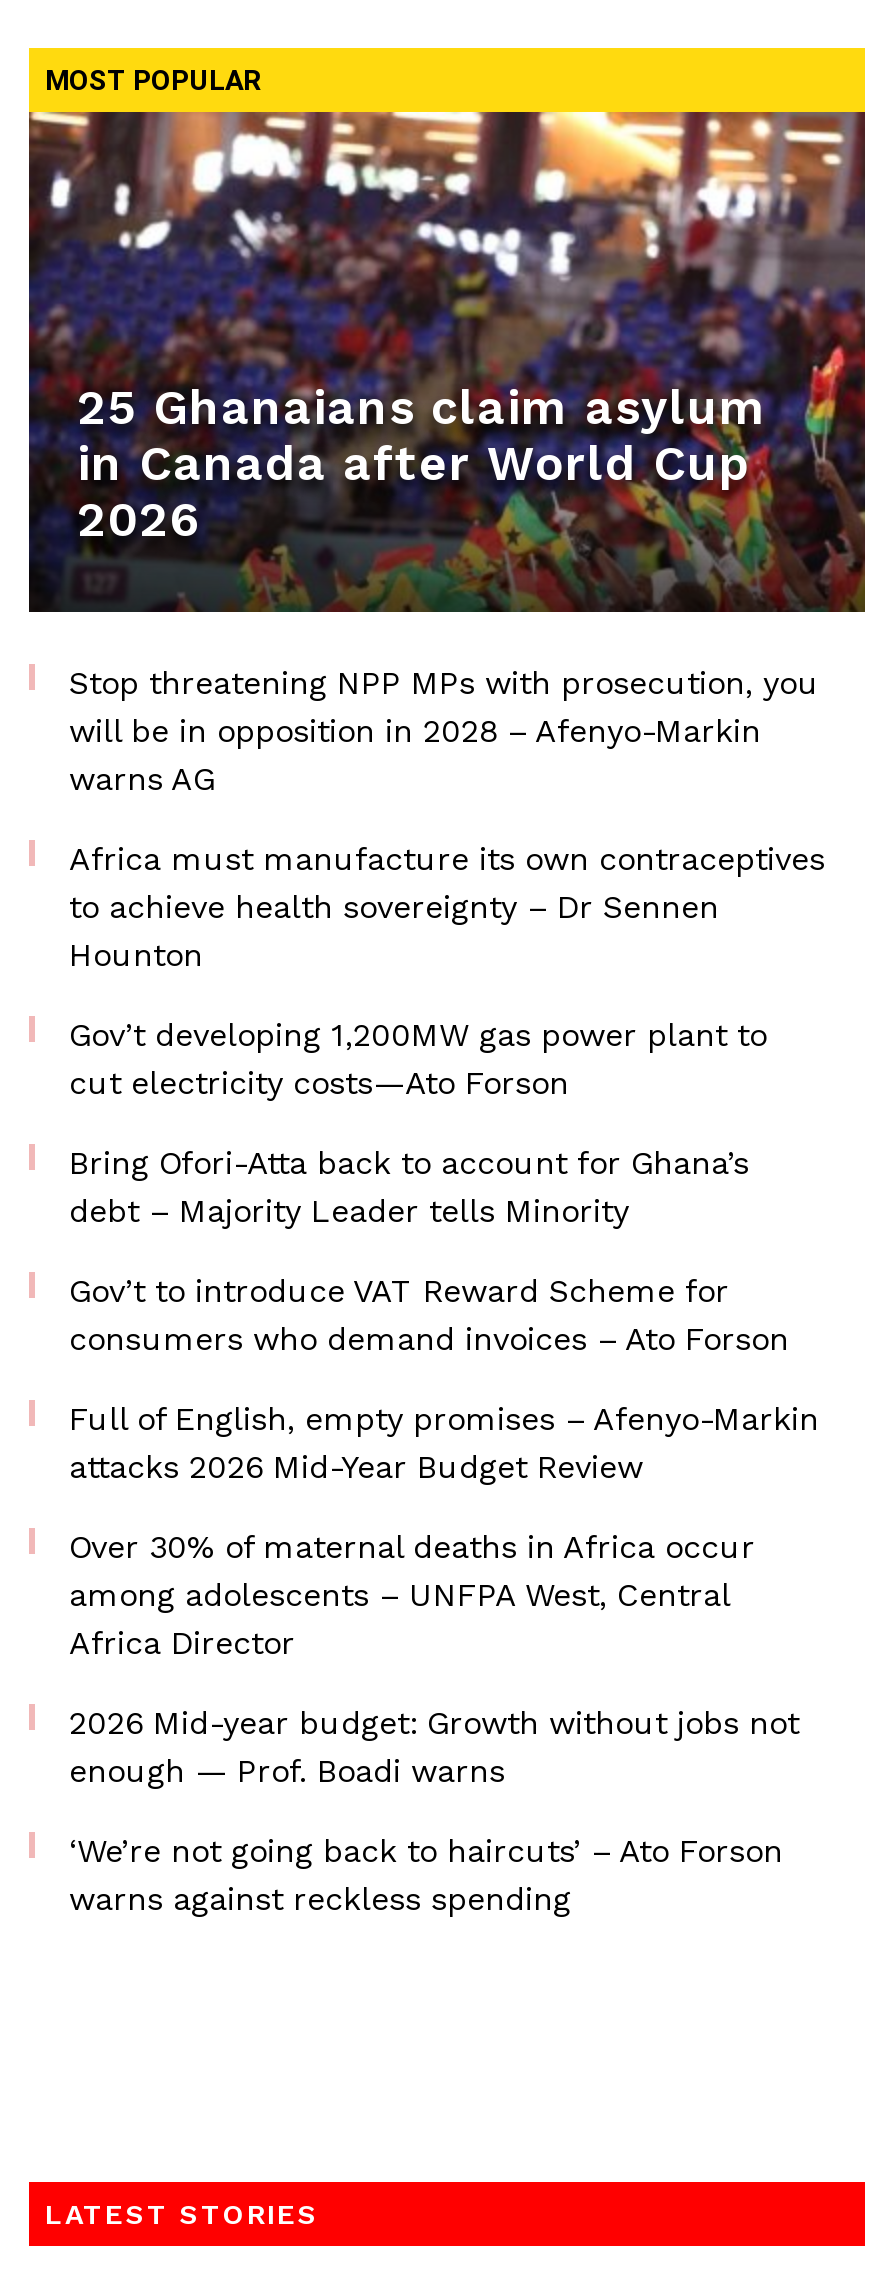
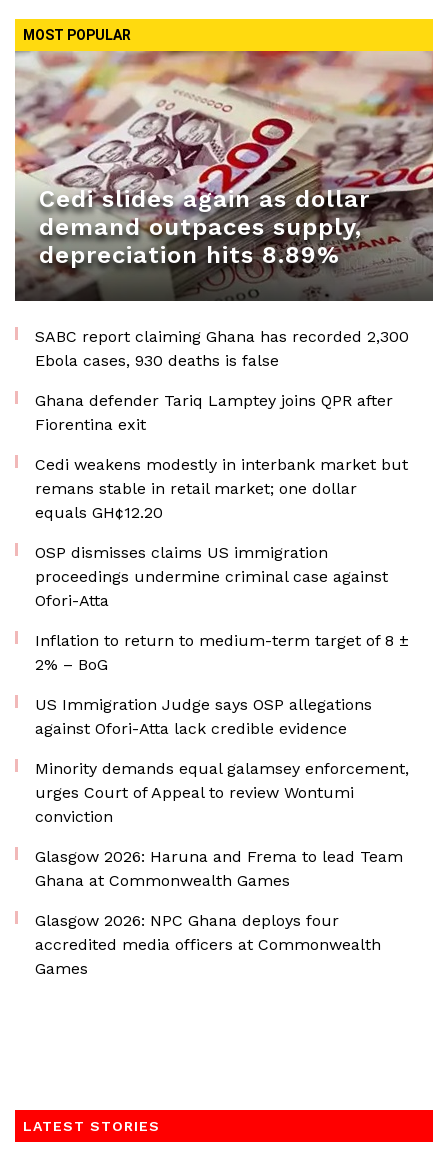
[27,110,867,612] [image] | 25 Ghanaians claim asylum | in Canada after World Cup | 2026 -> [14,50,433,301] [image] | Cedi slides again as dollar | demand outpaces supply, | depreciation hits 8.89%
[69,664,819,798] Stop threatening NPP MPs with prosecution, you | will be in opposition in 2028 – Afenyo-Markin | warns AG -> [35,327,409,370] SABC report claiming Ghana has recorded 2,300 | Ebola cases, 930 deaths is false
[69,840,825,974] Africa must manufacture its own contraceptives | to achieve health sovereignty – Dr Sennen | Hounton -> [35,391,393,434] Ghana defender Tariq Lamptey joins QPR after | Fiorentina exit
[69,1016,767,1102] Gov’t developing 1,200MW gas power plant to | cut electricity costs—Ato Forson -> [35,455,408,522] Cedi weakens modestly in interbank market but | remans stable in retail market; one dollar | equals GH¢12.20
[69,1144,749,1230] Bring Ofori-Atta back to account for Ghana’s | debt – Majority Leader tells Minority -> [35,543,388,610] OSP dismisses claims US immigration | proceedings undermine criminal case against | Ofori-Atta
[69,1272,789,1358] Gov’t to introduce VAT Reward Scheme for | consumers who demand invoices – Ato Forson -> [35,631,409,674] Inflation to return to medium-term target of 8 ± | 2% – BoG
[69,1400,819,1486] Full of English, empty promises – Afenyo-Markin | attacks 2026 Mid-Year Budget Review -> [35,695,372,738] US Immigration Judge says OSP allegations | against Ofori-Atta lack credible evidence
[69,1528,755,1662] Over 30% of maternal deaths in Africa occur | among adolescents – UNFPA West, Central | Africa Director -> [35,759,409,826] Minority demands equal galamsey enforcement, | urges Court of Appeal to review Wontumi | conviction
[69,1704,799,1790] 2026 Mid-year budget: Growth without jobs not | enough — Prof. Boadi warns -> [35,847,403,890] Glasgow 2026: Haruna and Frema to lead Team | Ghana at Commonwealth Games
[69,1832,783,1918] ‘We’re not going back to haircuts’ – Ato Forson | warns against reckless spending -> [35,911,381,978] Glasgow 2026: NPC Ghana deploys four | accredited media officers at Commonwealth | Games

